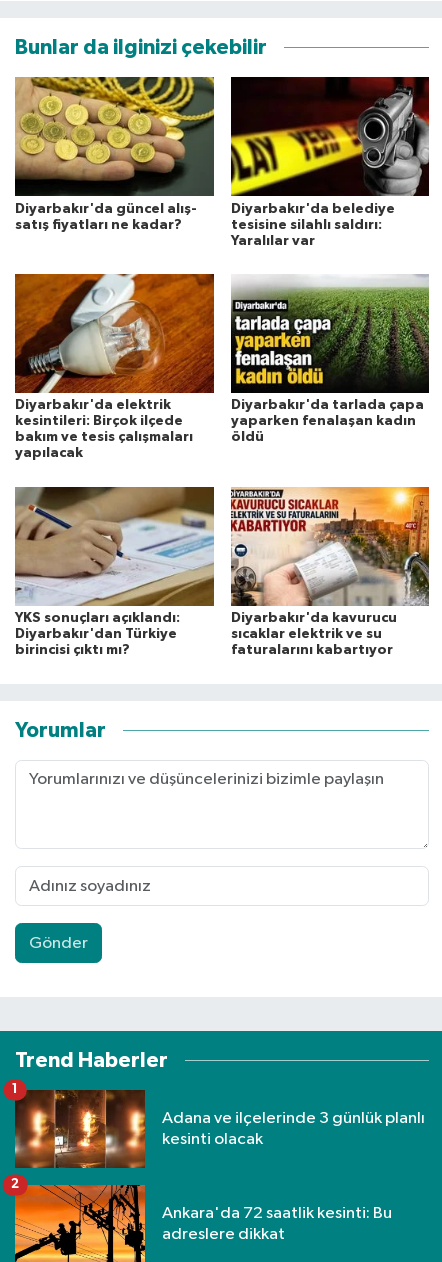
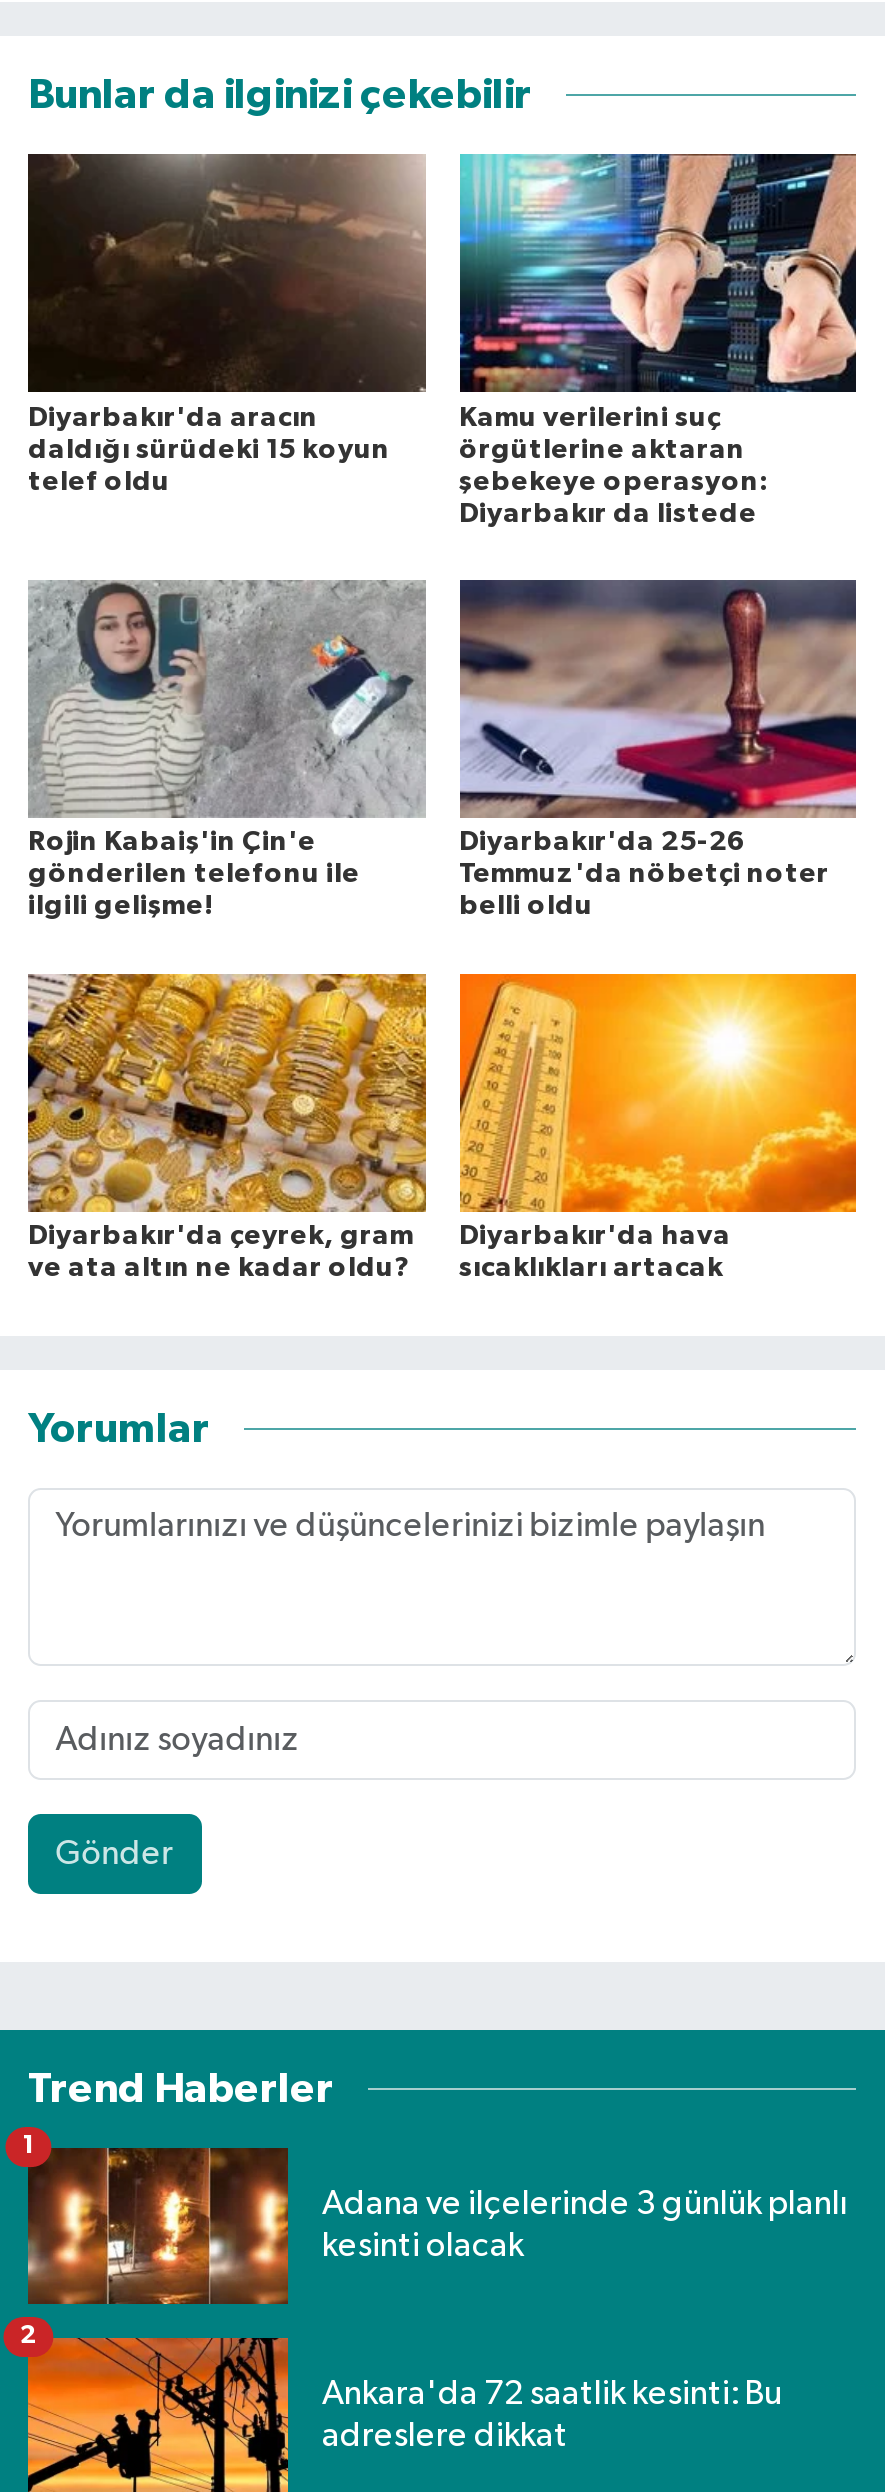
[14,76,215,231] [image] | Diyarbakır'da güncel alış- | satış fiyatları ne kadar? -> [26,152,426,495] [image] | Diyarbakır'da aracın | daldığı sürüdeki 15 koyun | telef oldu
[230,76,429,247] [image] | Diyarbakır'da belediye | tesisine silahlı saldırı: | Yaralılar var -> [458,152,858,527] [image] | Kamu verilerini suç | örgütlerine aktaran | şebekeye operasyon: | Diyarbakır da listede
[14,273,215,460] [image] | Diyarbakır'da elektrik | kesintileri: Birçok ilçede | bakım ve tesis çalışmaları | yapılacak -> [26,548,426,921] [image] | Rojin Kabaiş'in Çin'e | gönderilen telefonu ile | ilgili gelişme!
[230,274,429,444] [image] | Diyarbakır'da tarlada çapa | yaparken fenalaşan kadın | öldü -> [458,550,856,921] [image] | Diyarbakır'da 25-26 | Temmuz'da nöbetçi noter | belli oldu
[14,486,215,657] [image] | YKS sonuçları açıklandı: | Diyarbakır'dan Türkiye | birincisi çıktı mı? -> [26,972,428,1282] [image] | Diyarbakır'da çeyrek, gram | ve ata altın ne kadar oldu?
[230,487,430,657] [image] | Diyarbakır'da kavurucu | sıcaklar elektrik ve su | faturalarını kabartıyor -> [458,974,858,1282] [image] | Diyarbakır'da hava | sıcaklıkları artacak

